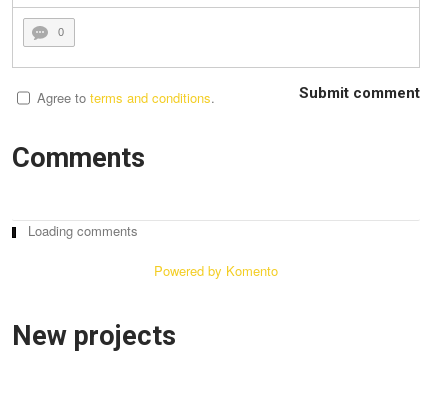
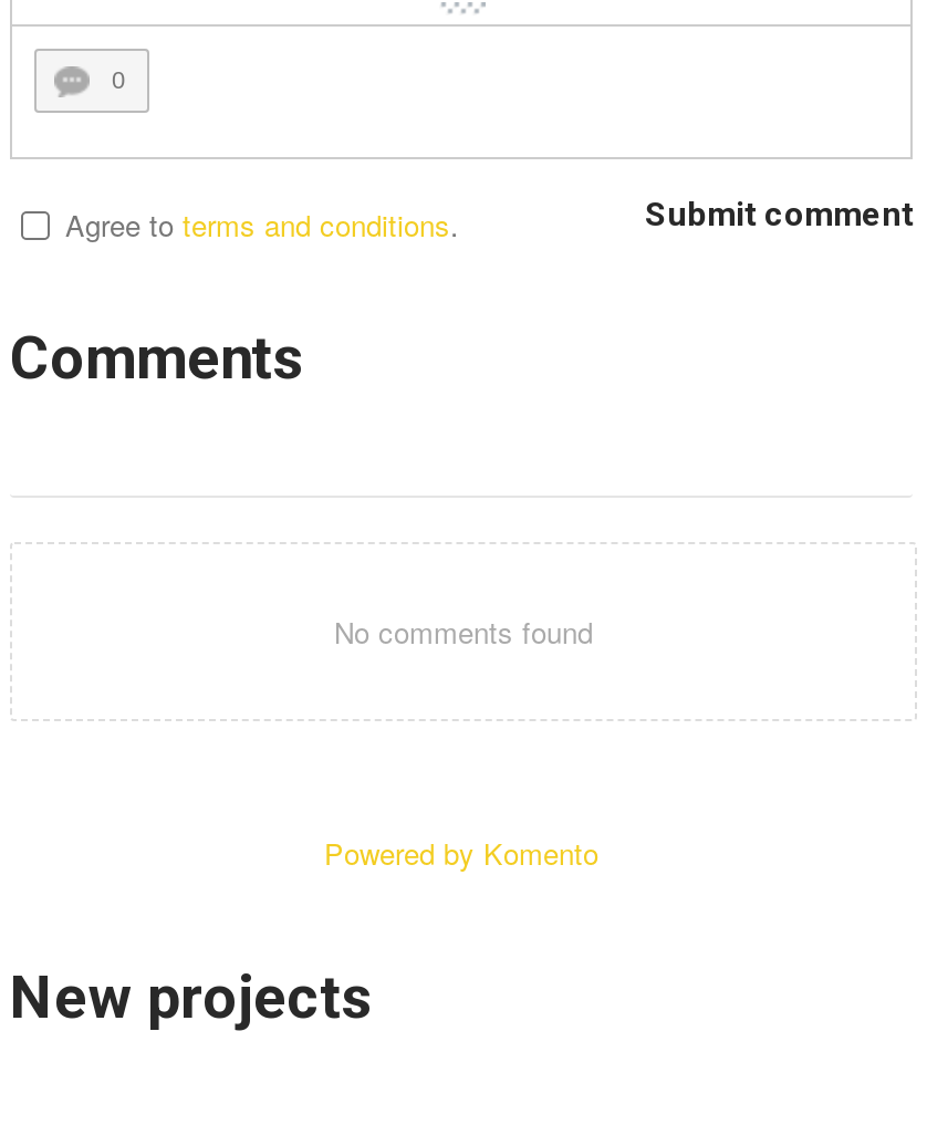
[28,220,138,239] Loading comments -> [334,610,593,652] No comments found

